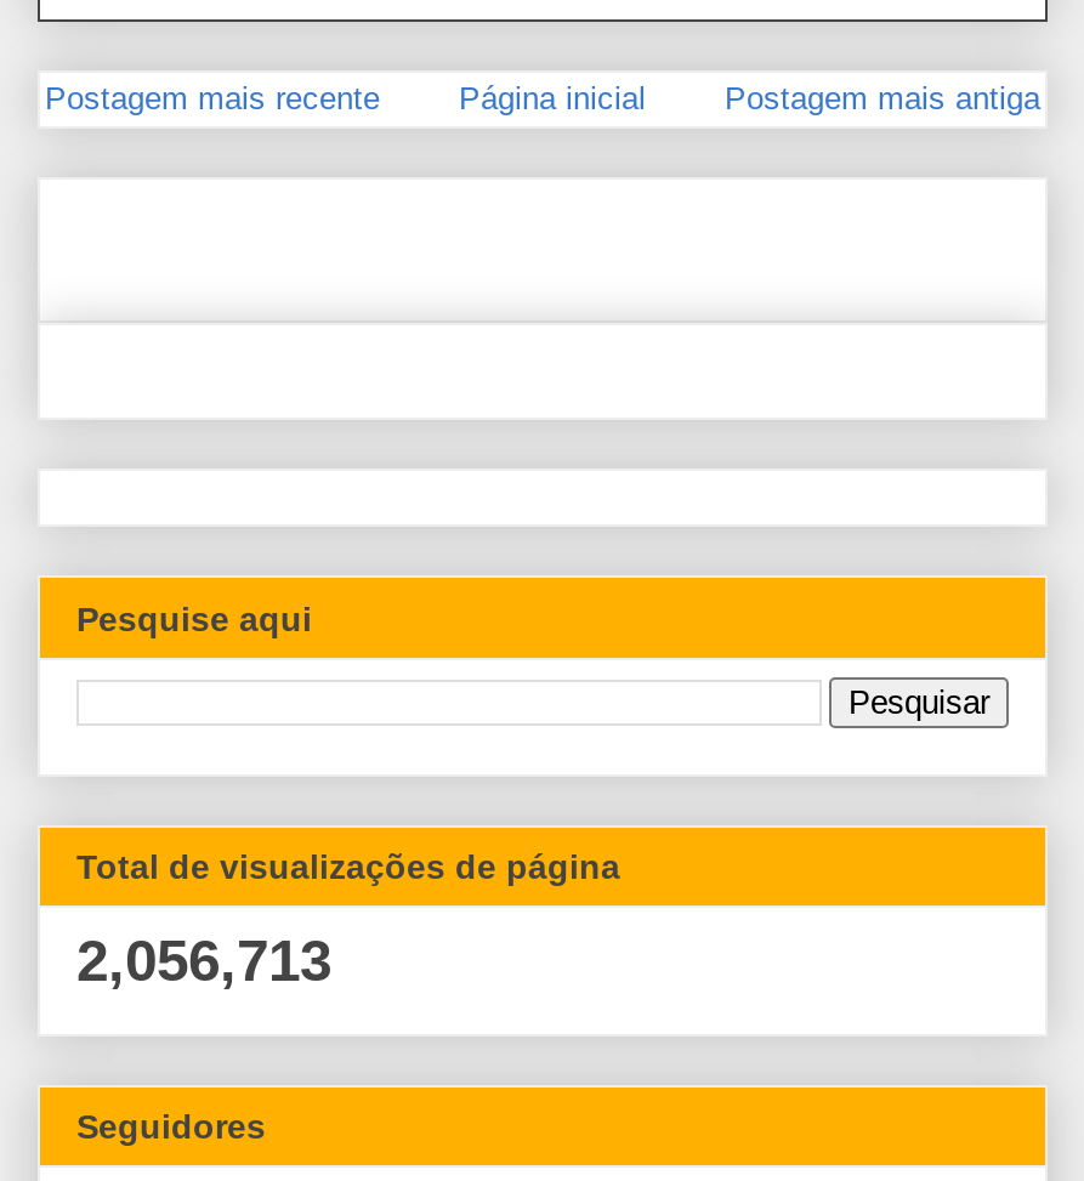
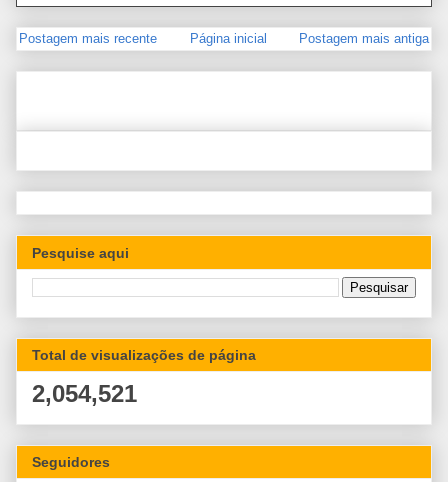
[76,927,331,993] 2,056,713 -> [32,380,137,407] 2,054,521

